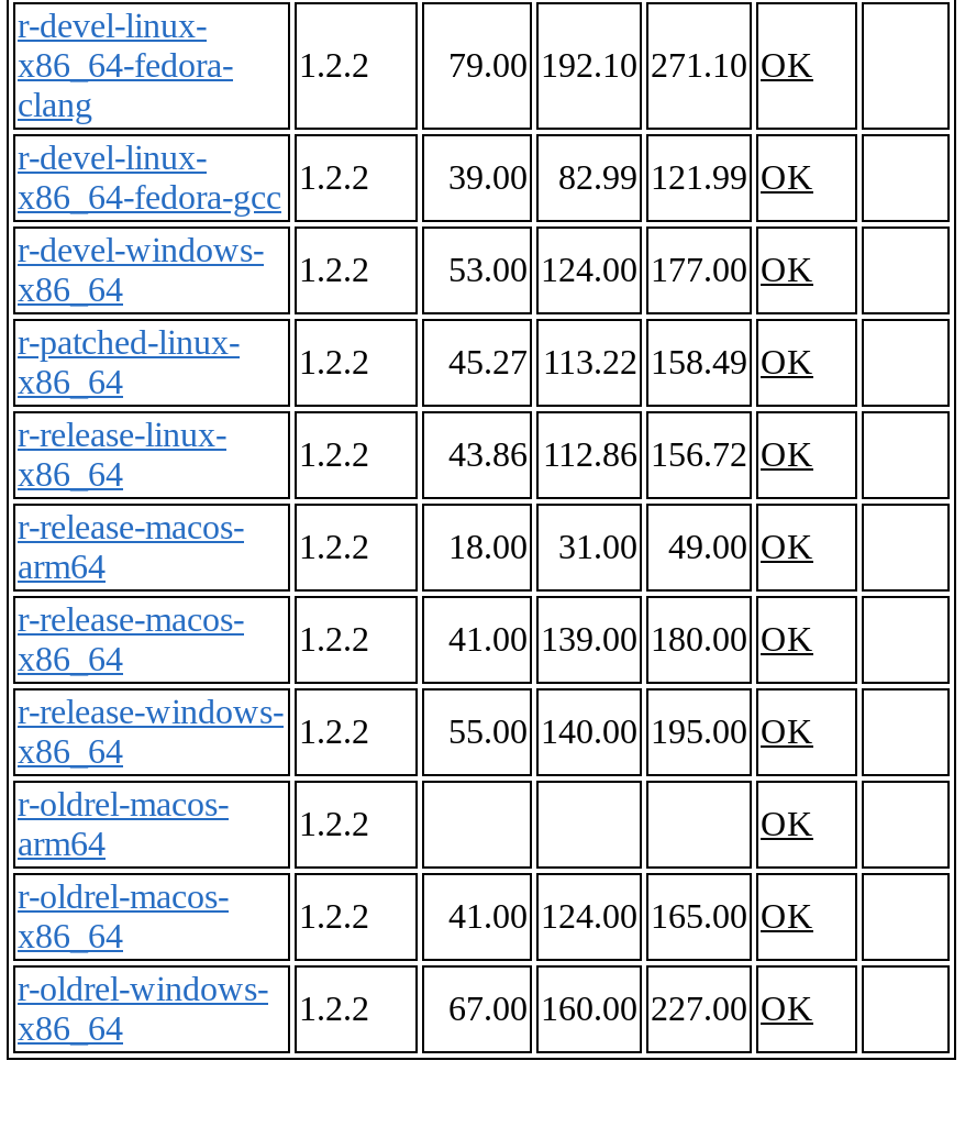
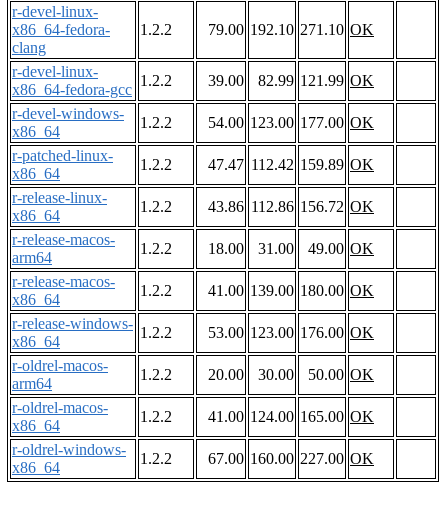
[448,251,813,289] 53.00 124.00 177.00 OK -> [208,114,374,131] 54.00 123.00 177.00 OK
[448,344,813,381] 45.27 113.22 158.49 OK -> [208,156,374,173] 47.47 112.42 159.89 OK
[448,713,813,751] 55.00 140.00 195.00 OK -> [208,324,374,341] 53.00 123.00 176.00 OK
[761,806,813,843] OK -> [208,366,374,383] 20.00 | 30.00 | 50.00 OK

